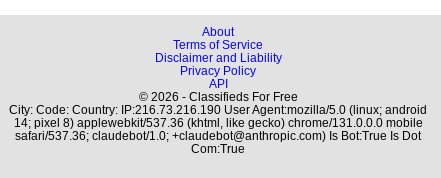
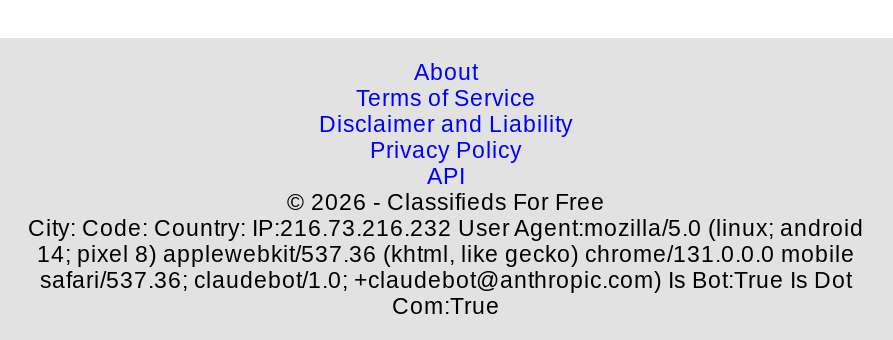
[9,103,427,116] City: Code: Country: IP:216.73.216.190 User Agent:mozilla/5.0 (linux; android -> [28,214,864,240] City: Code: Country: IP:216.73.216.232 User Agent:mozilla/5.0 (linux; android

